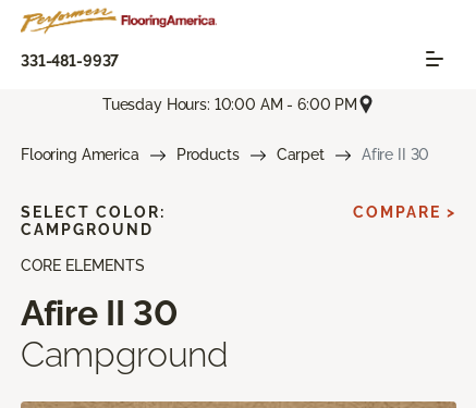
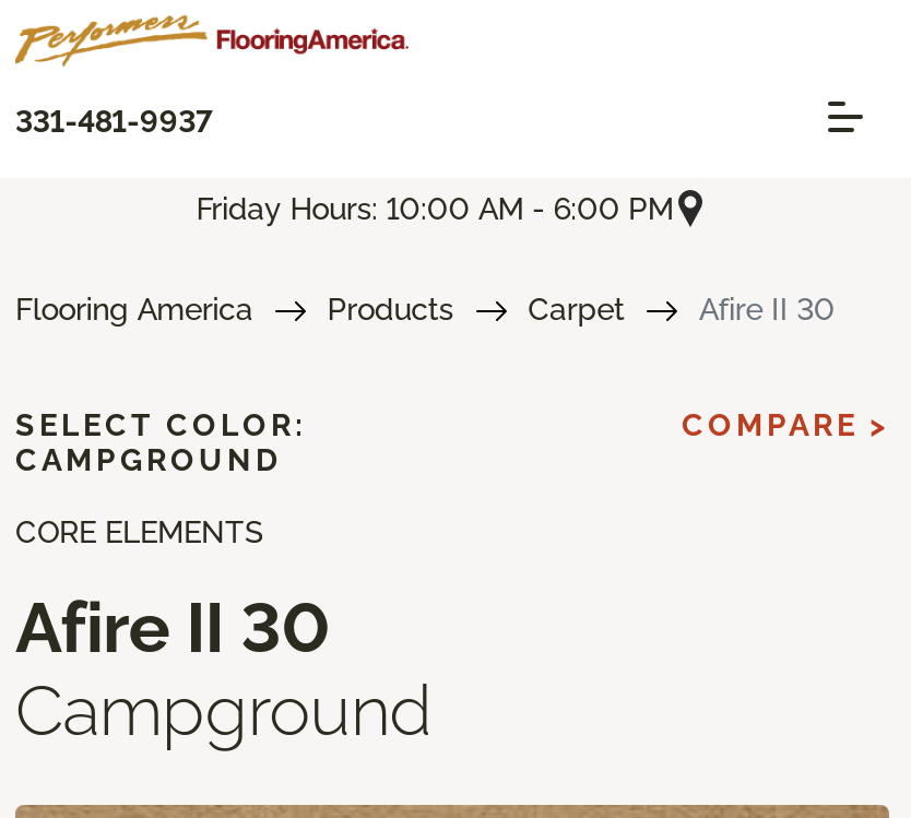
[102,95,357,113] Tuesday Hours: 10:00 AM - 6:00 PM -> [196,190,674,225] Friday Hours: 10:00 AM - 6:00 PM

